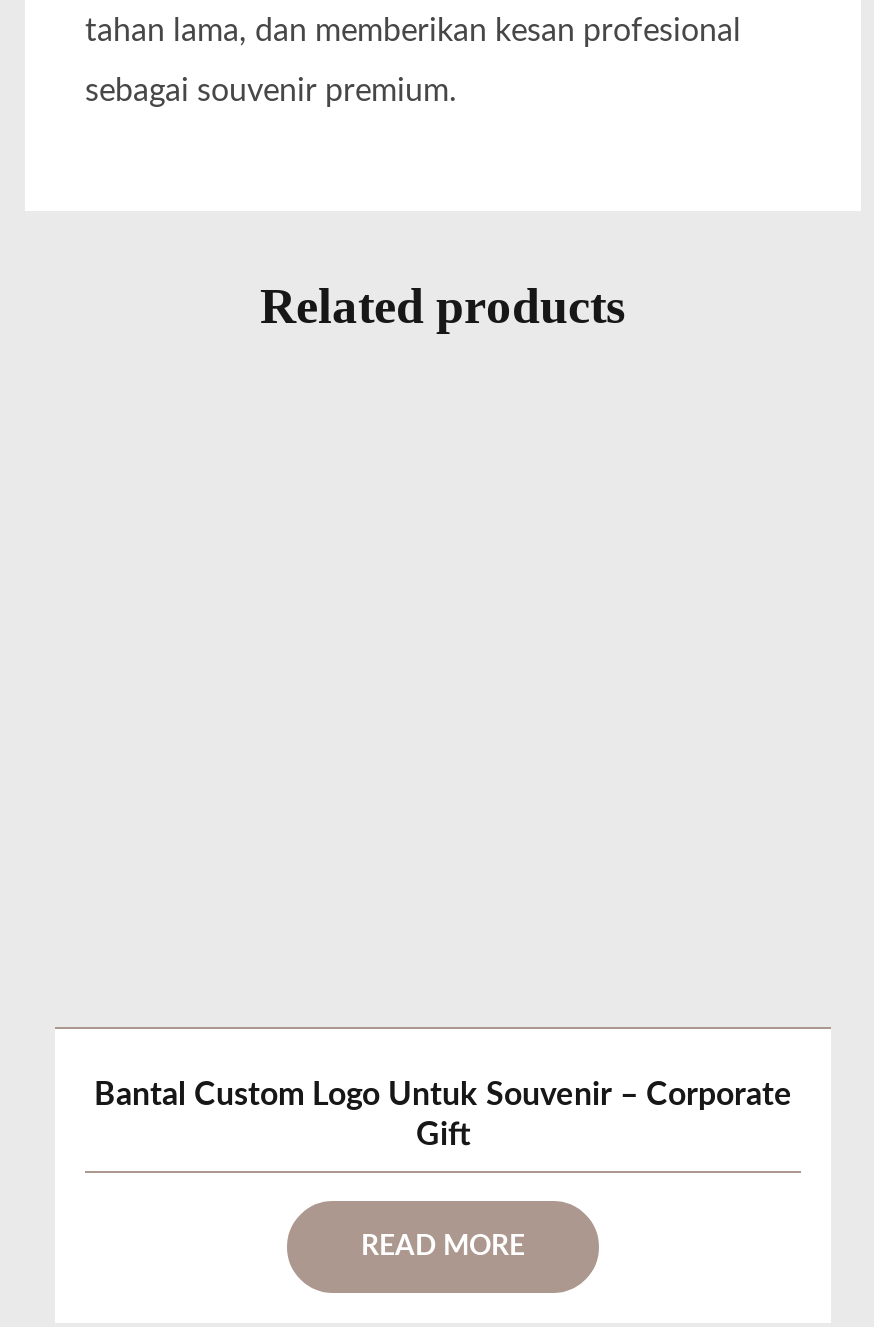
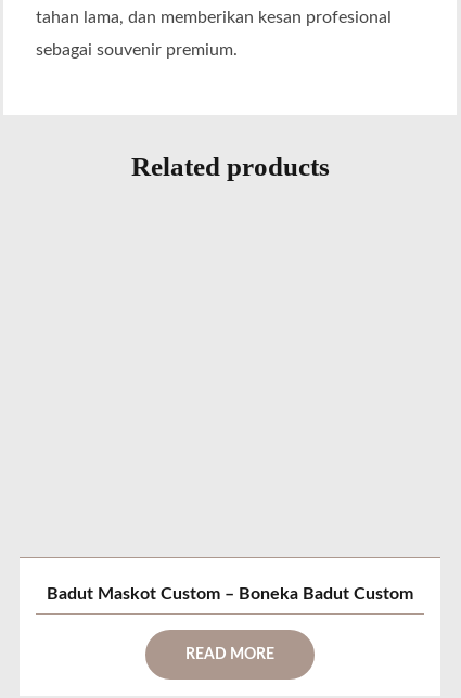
[94,1079,792,1151] Bantal Custom Logo Untuk Souvenir – Corporate | Gift -> [47,585,413,603] Badut Maskot Custom – Boneka Badut Custom

